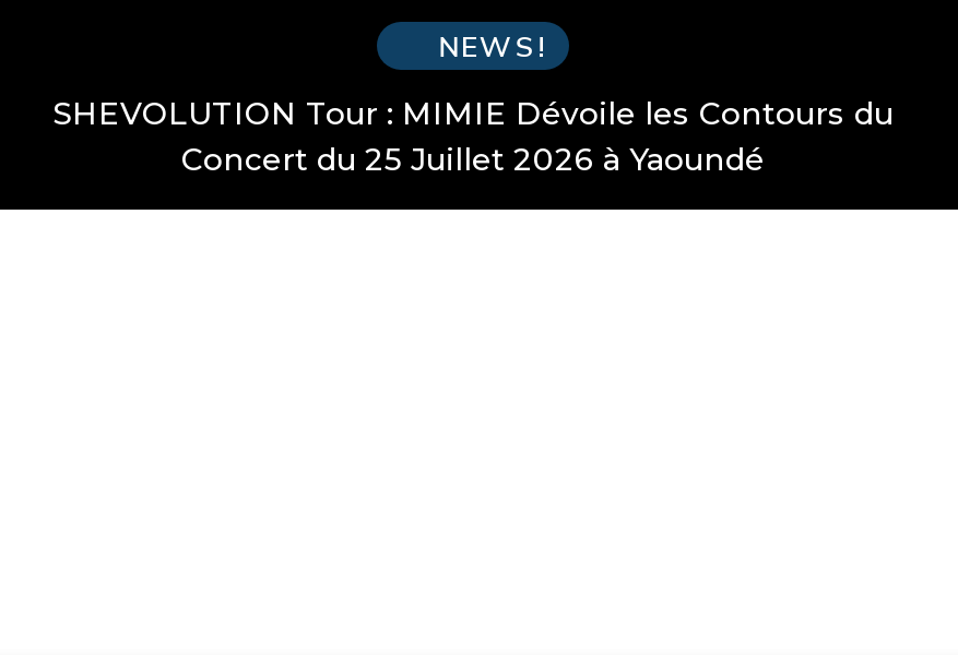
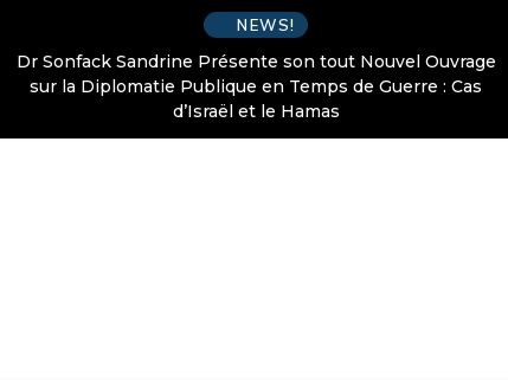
[52,94,894,179] SHEVOLUTION Tour : MIMIE Dévoile les Contours du | Concert du 25 Juillet 2026 à Yaoundé -> [16,51,496,122] Dr Sonfack Sandrine Présente son tout Nouvel Ouvrage | sur la Diplomatie Publique en Temps de Guerre : Cas | d’Israël et le Hamas

